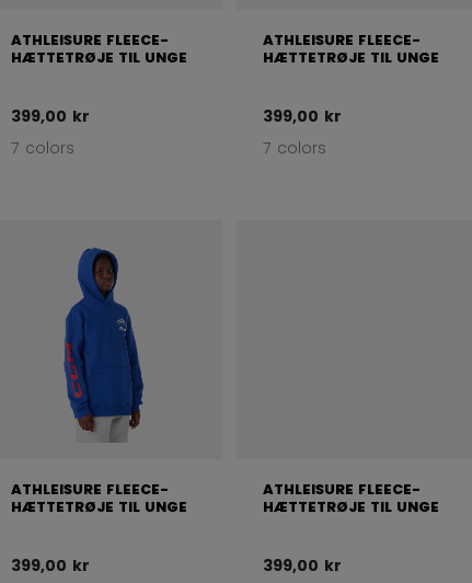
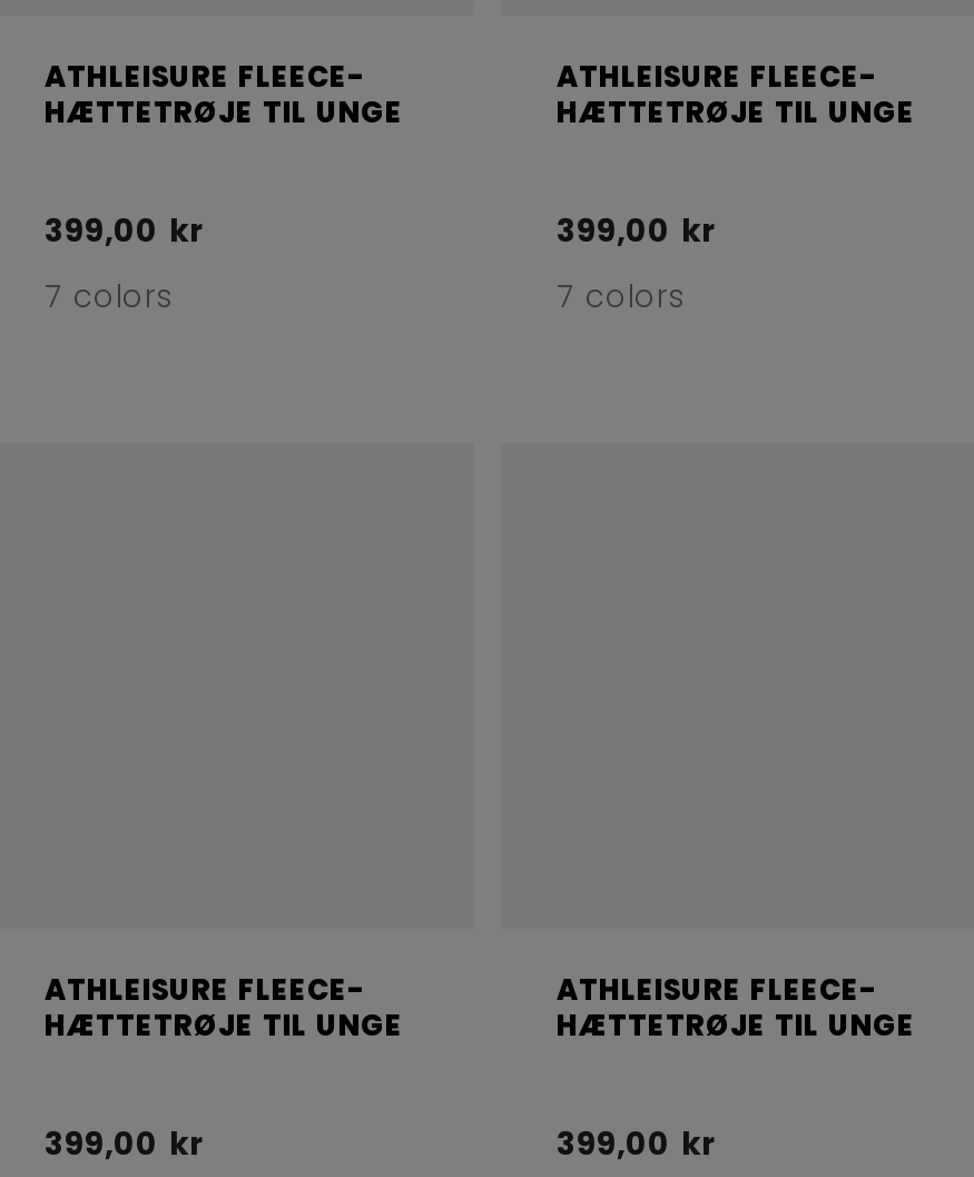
[62,247,145,444] [image] -> none

